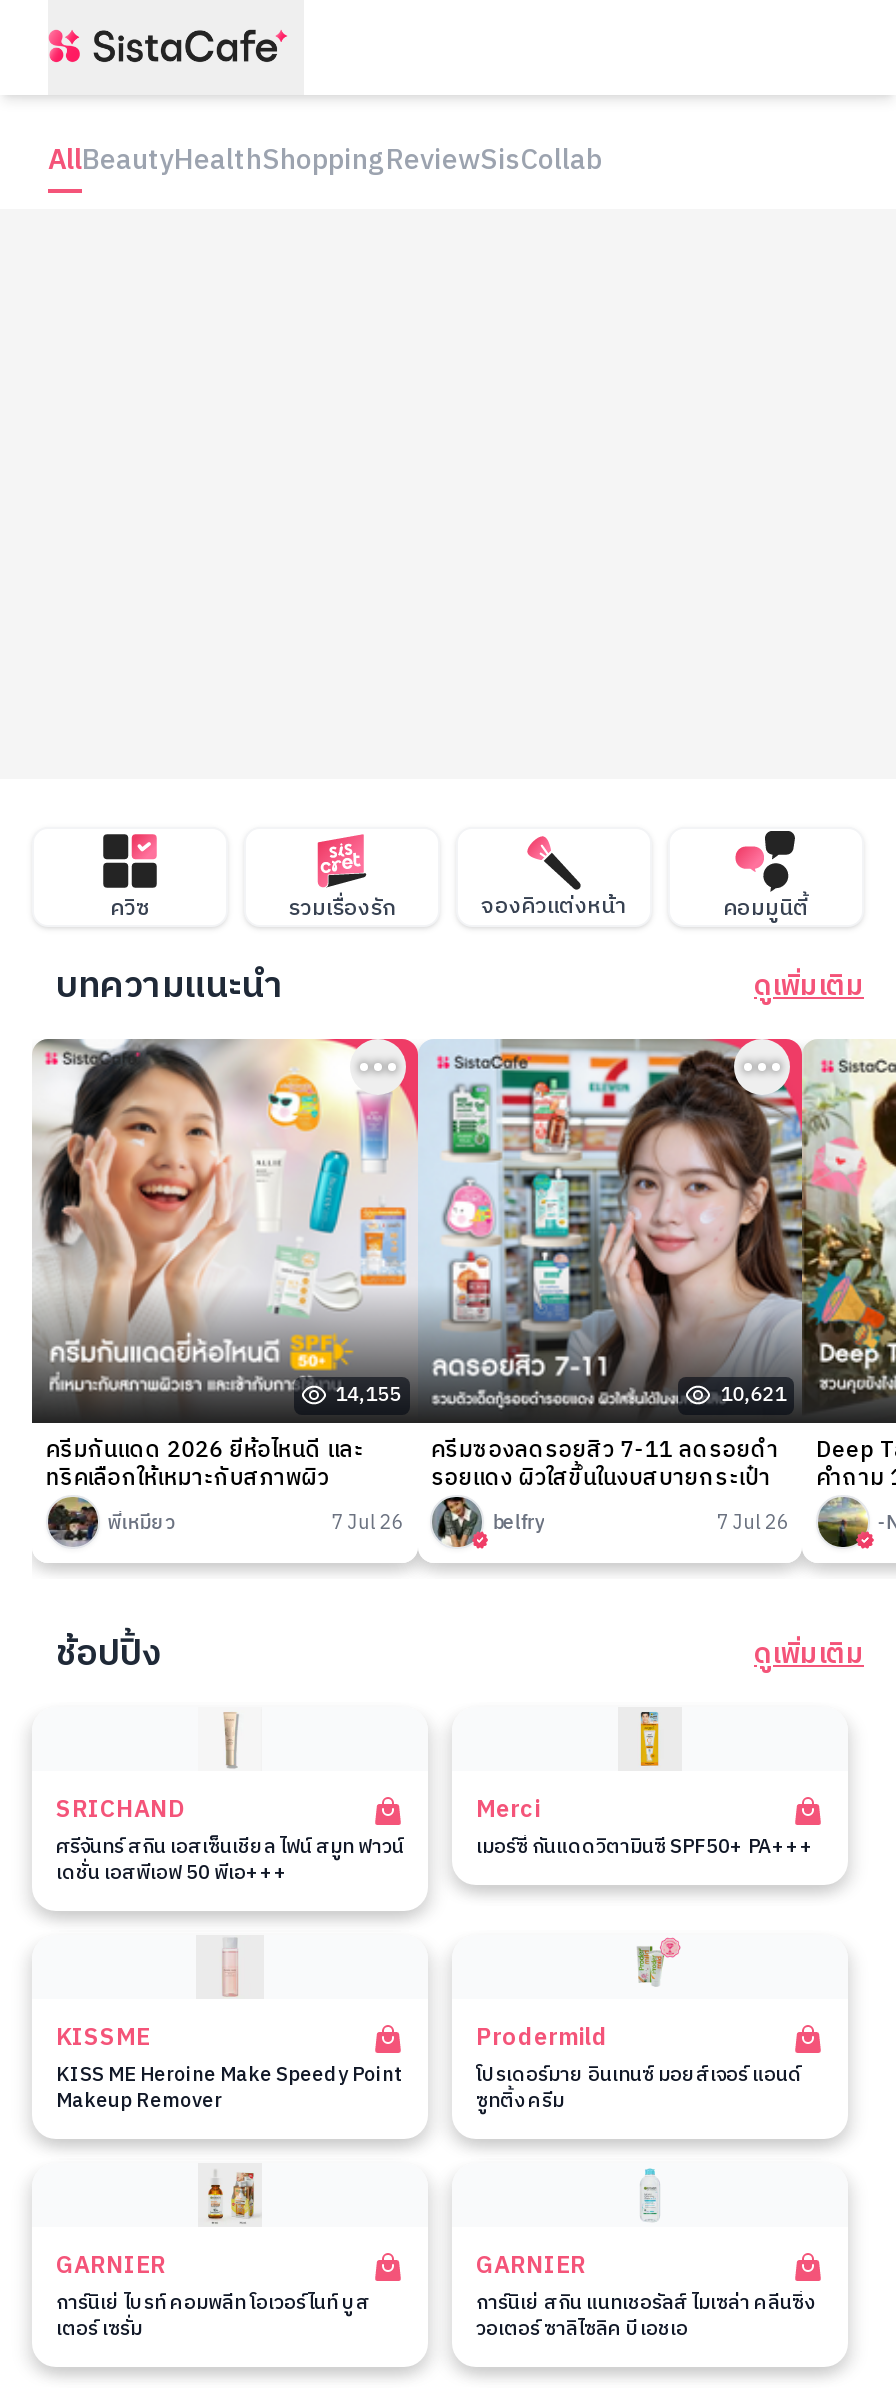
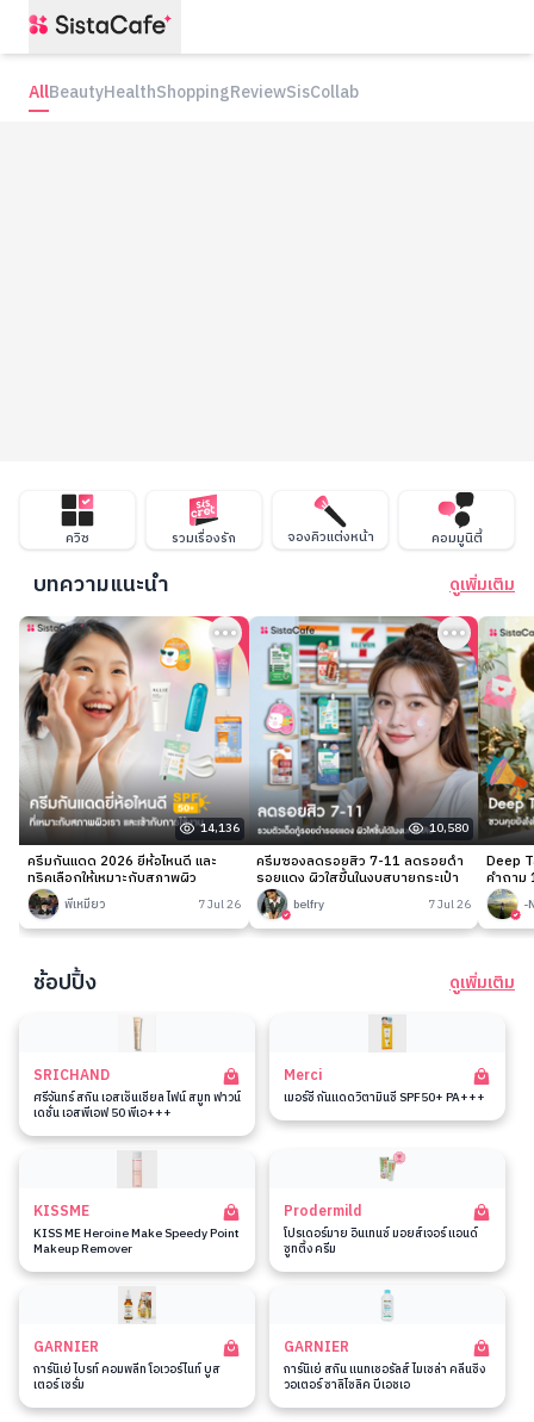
[335,1380,401,1412] 14,155 -> [200,819,239,838] 14,136
[720,1380,786,1412] 10,621 -> [429,819,469,838] 10,580

